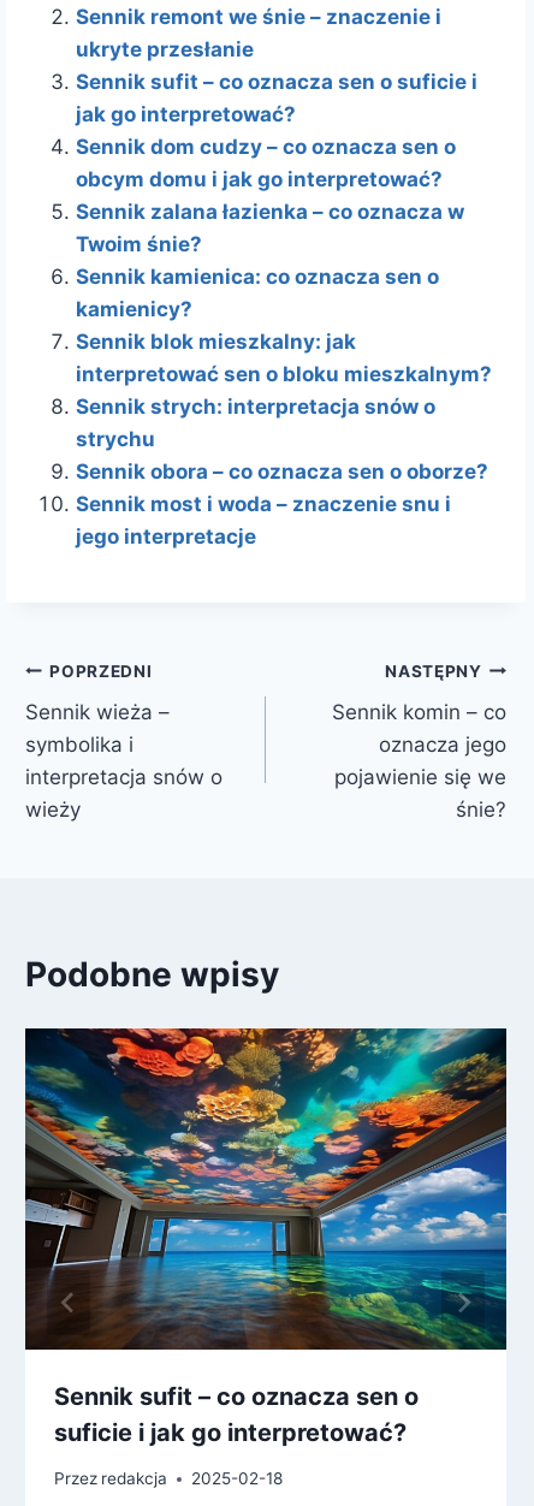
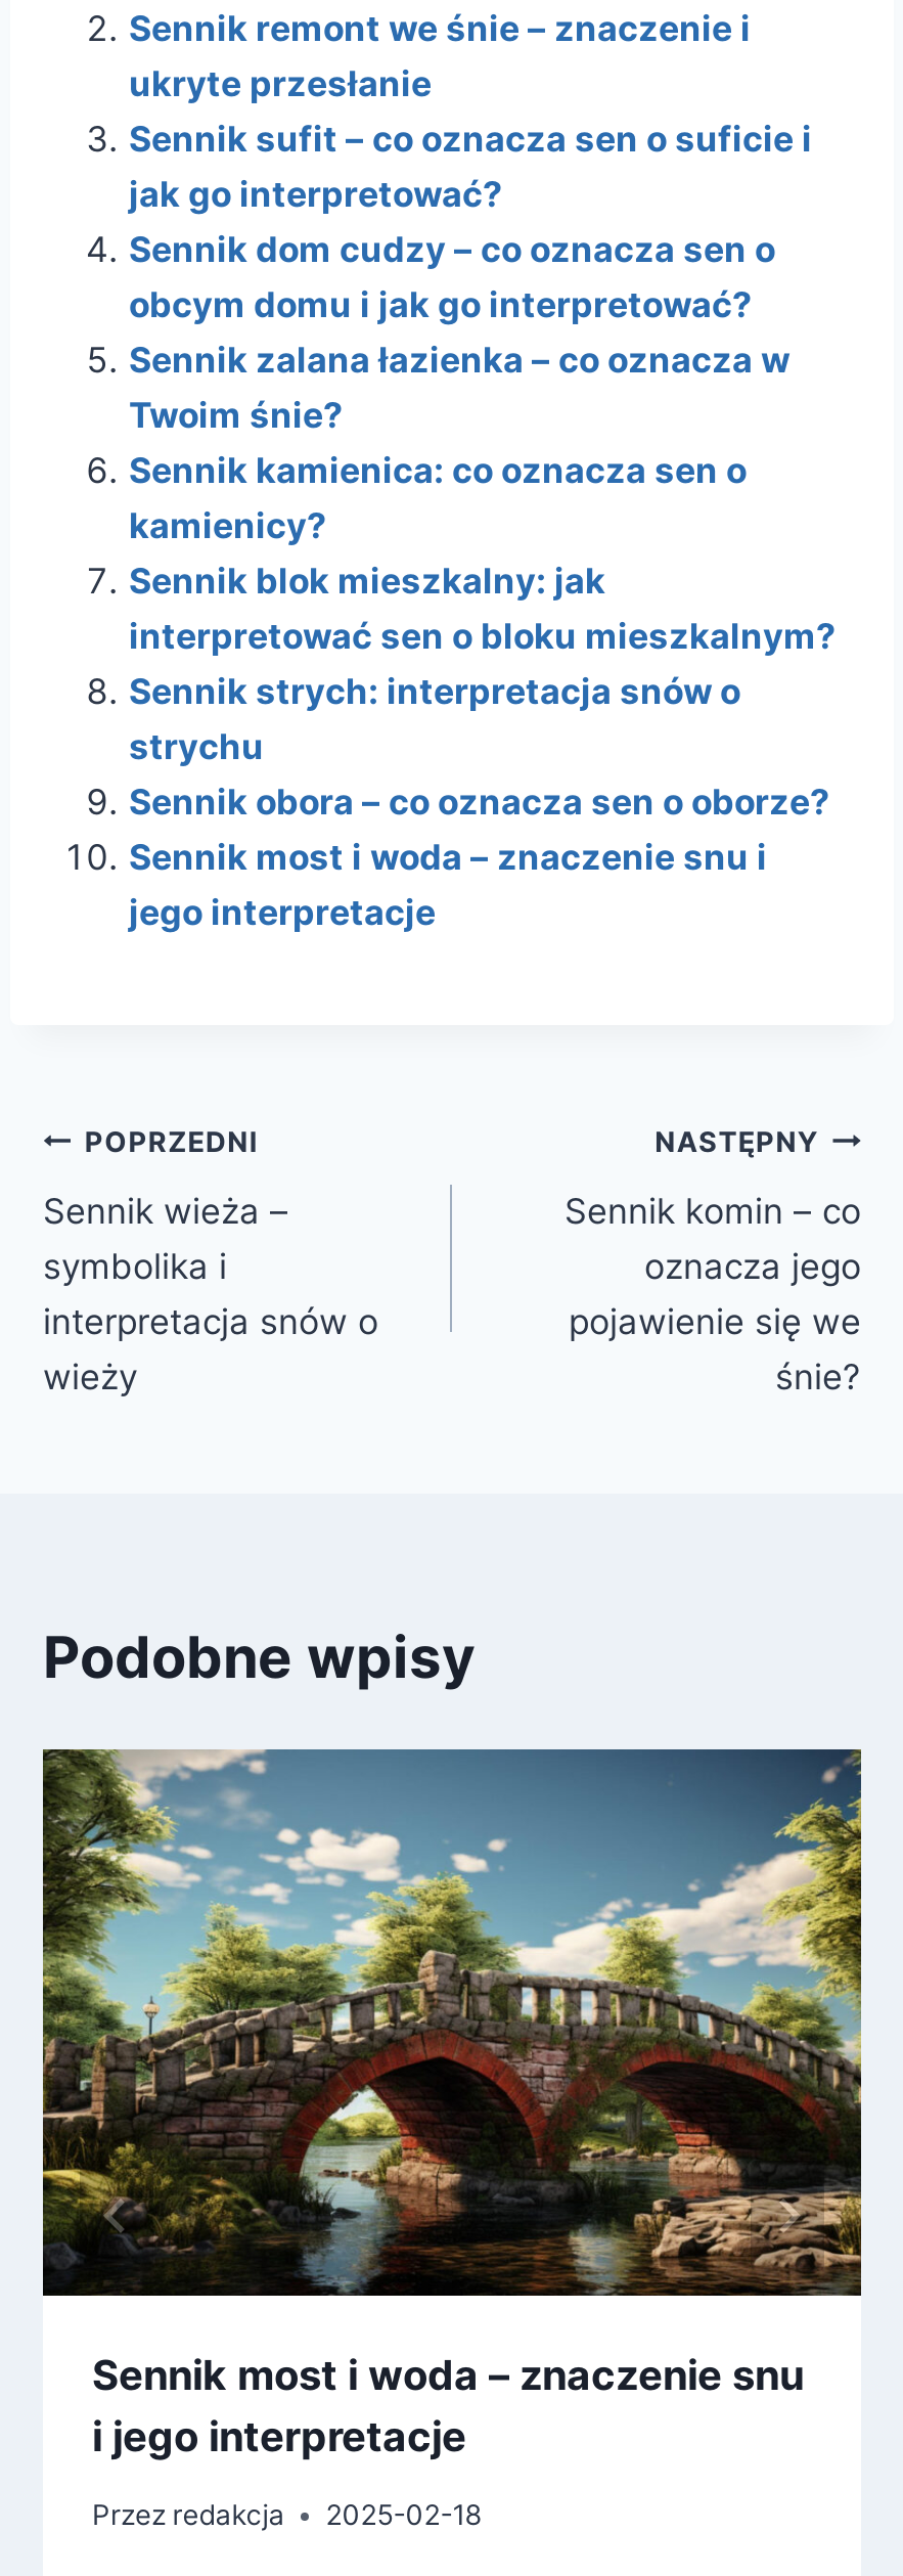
[24,1027,508,1447] [image] | Sennik sufit – co oznacza sen o | suficie i jak go interpretować? -> [41,1747,863,2461] [image] | Sennik most i woda – znaczenie snu | i jego interpretacje

